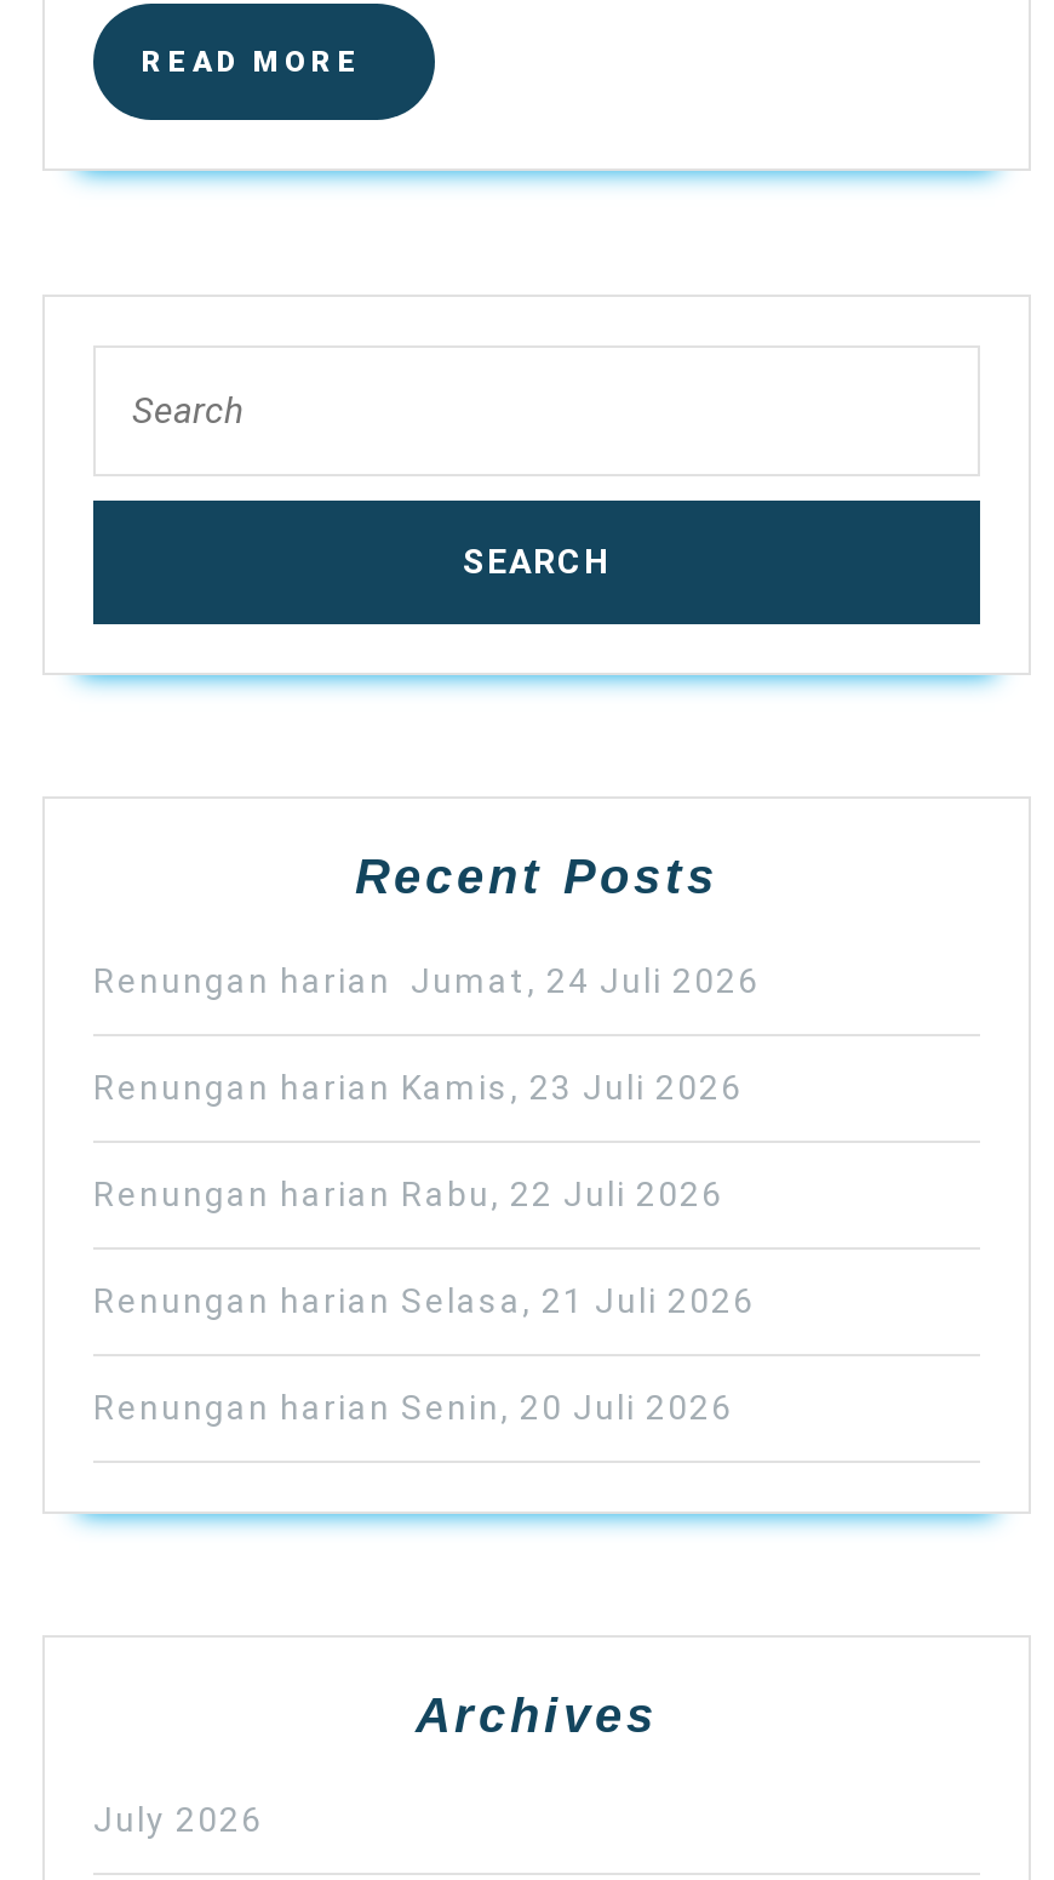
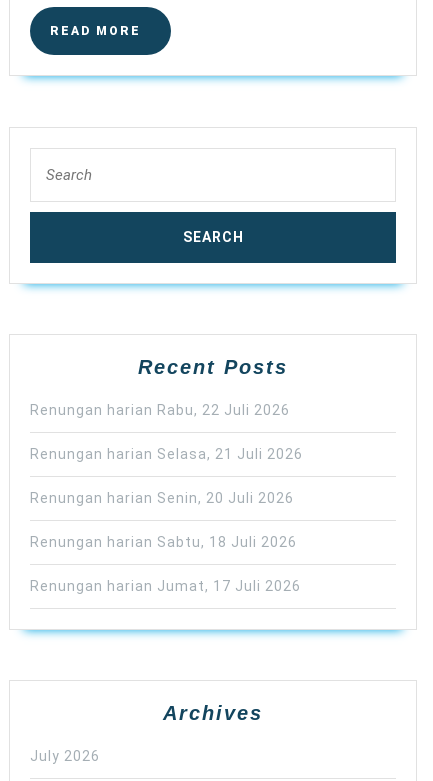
[93,960,760,1105] Renungan harian Jumat, 24 Juli 2026 | Renungan harian Kamis, 23 Juli 2026 -> none
moved [93,1173,755,1425] -> [30,401,303,505]: Renungan harian Rabu, 22 Juli 2026 | Renungan harian Selasa, 21 Juli 2026 | Renungan harian Senin, 20 Juli 2026
none -> [30,533,301,593] Renungan harian Sabtu, 18 Juli 2026 | Renungan harian Jumat, 17 Juli 2026

